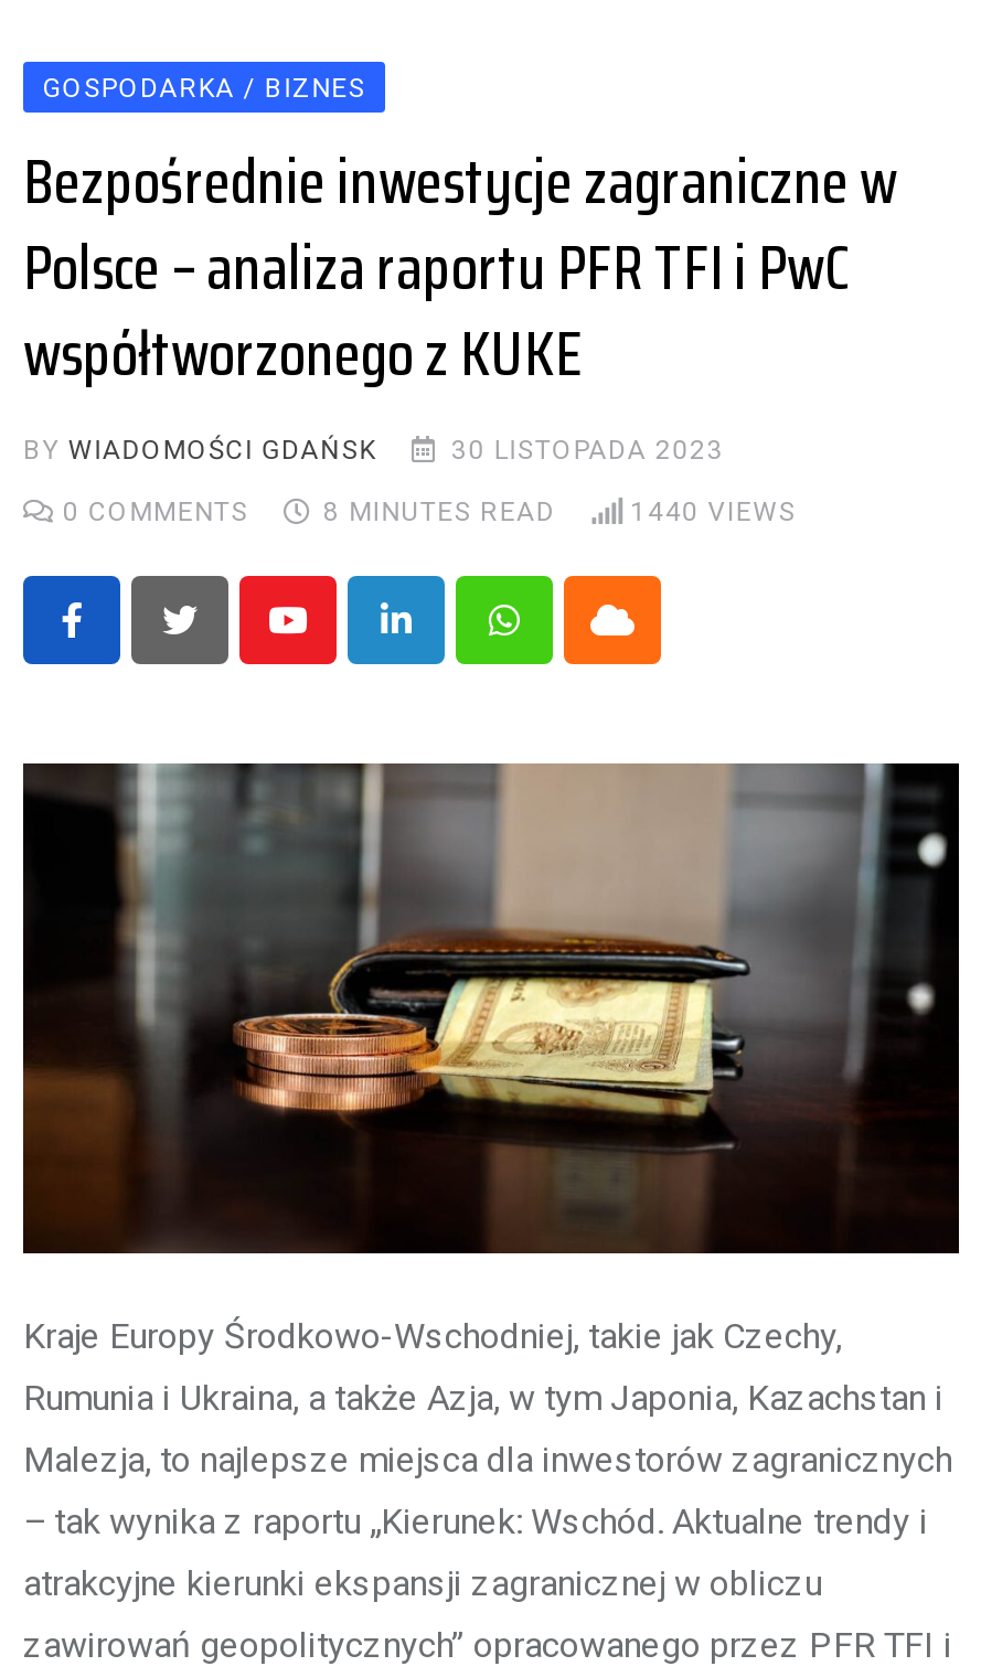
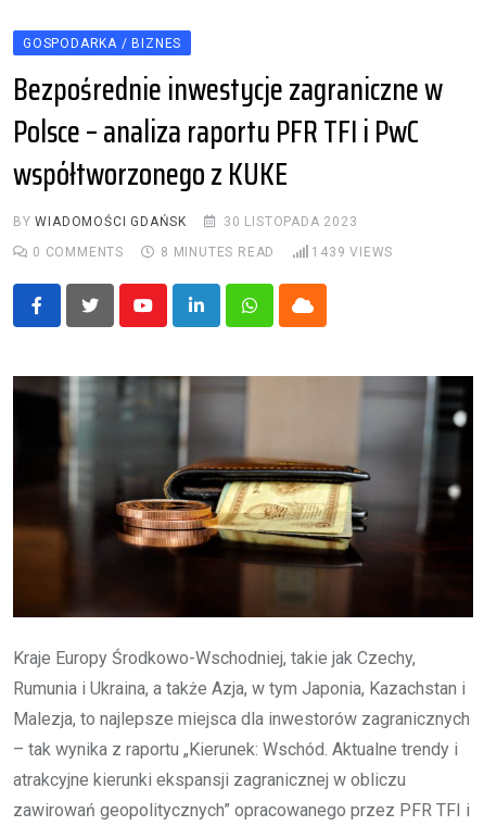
[631,497,796,528] 1440 VIEWS -> [312,245,393,260] 1439 VIEWS

